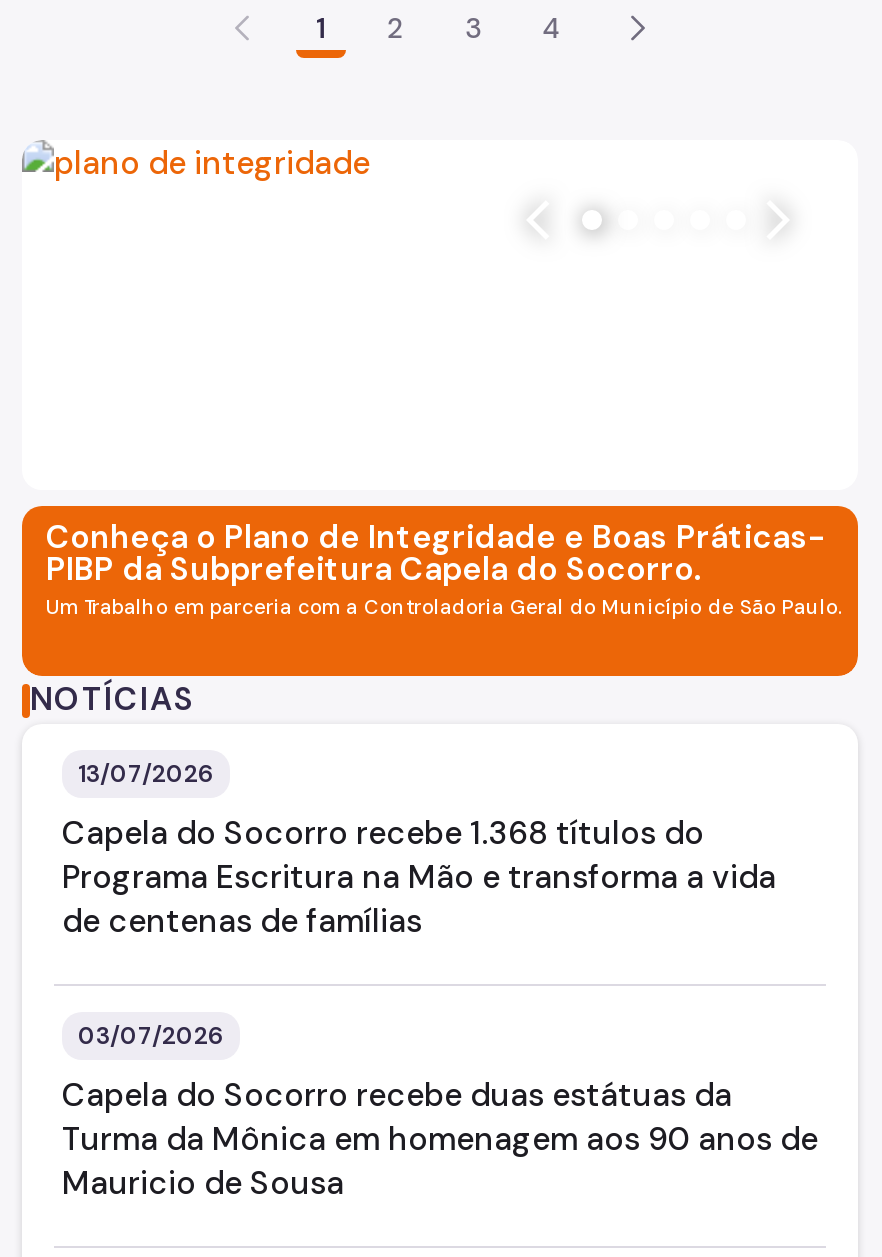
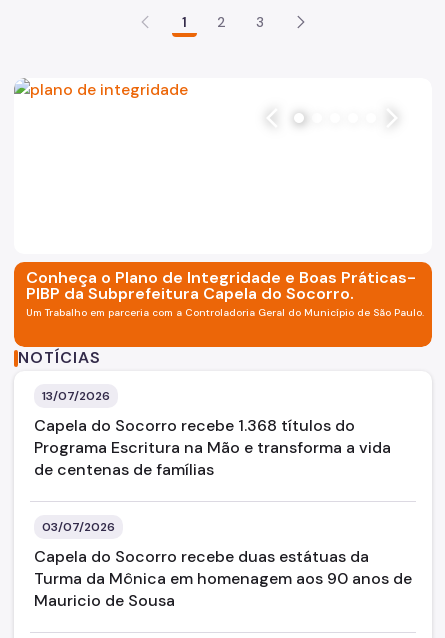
[542,10,563,46] 4 -> none

